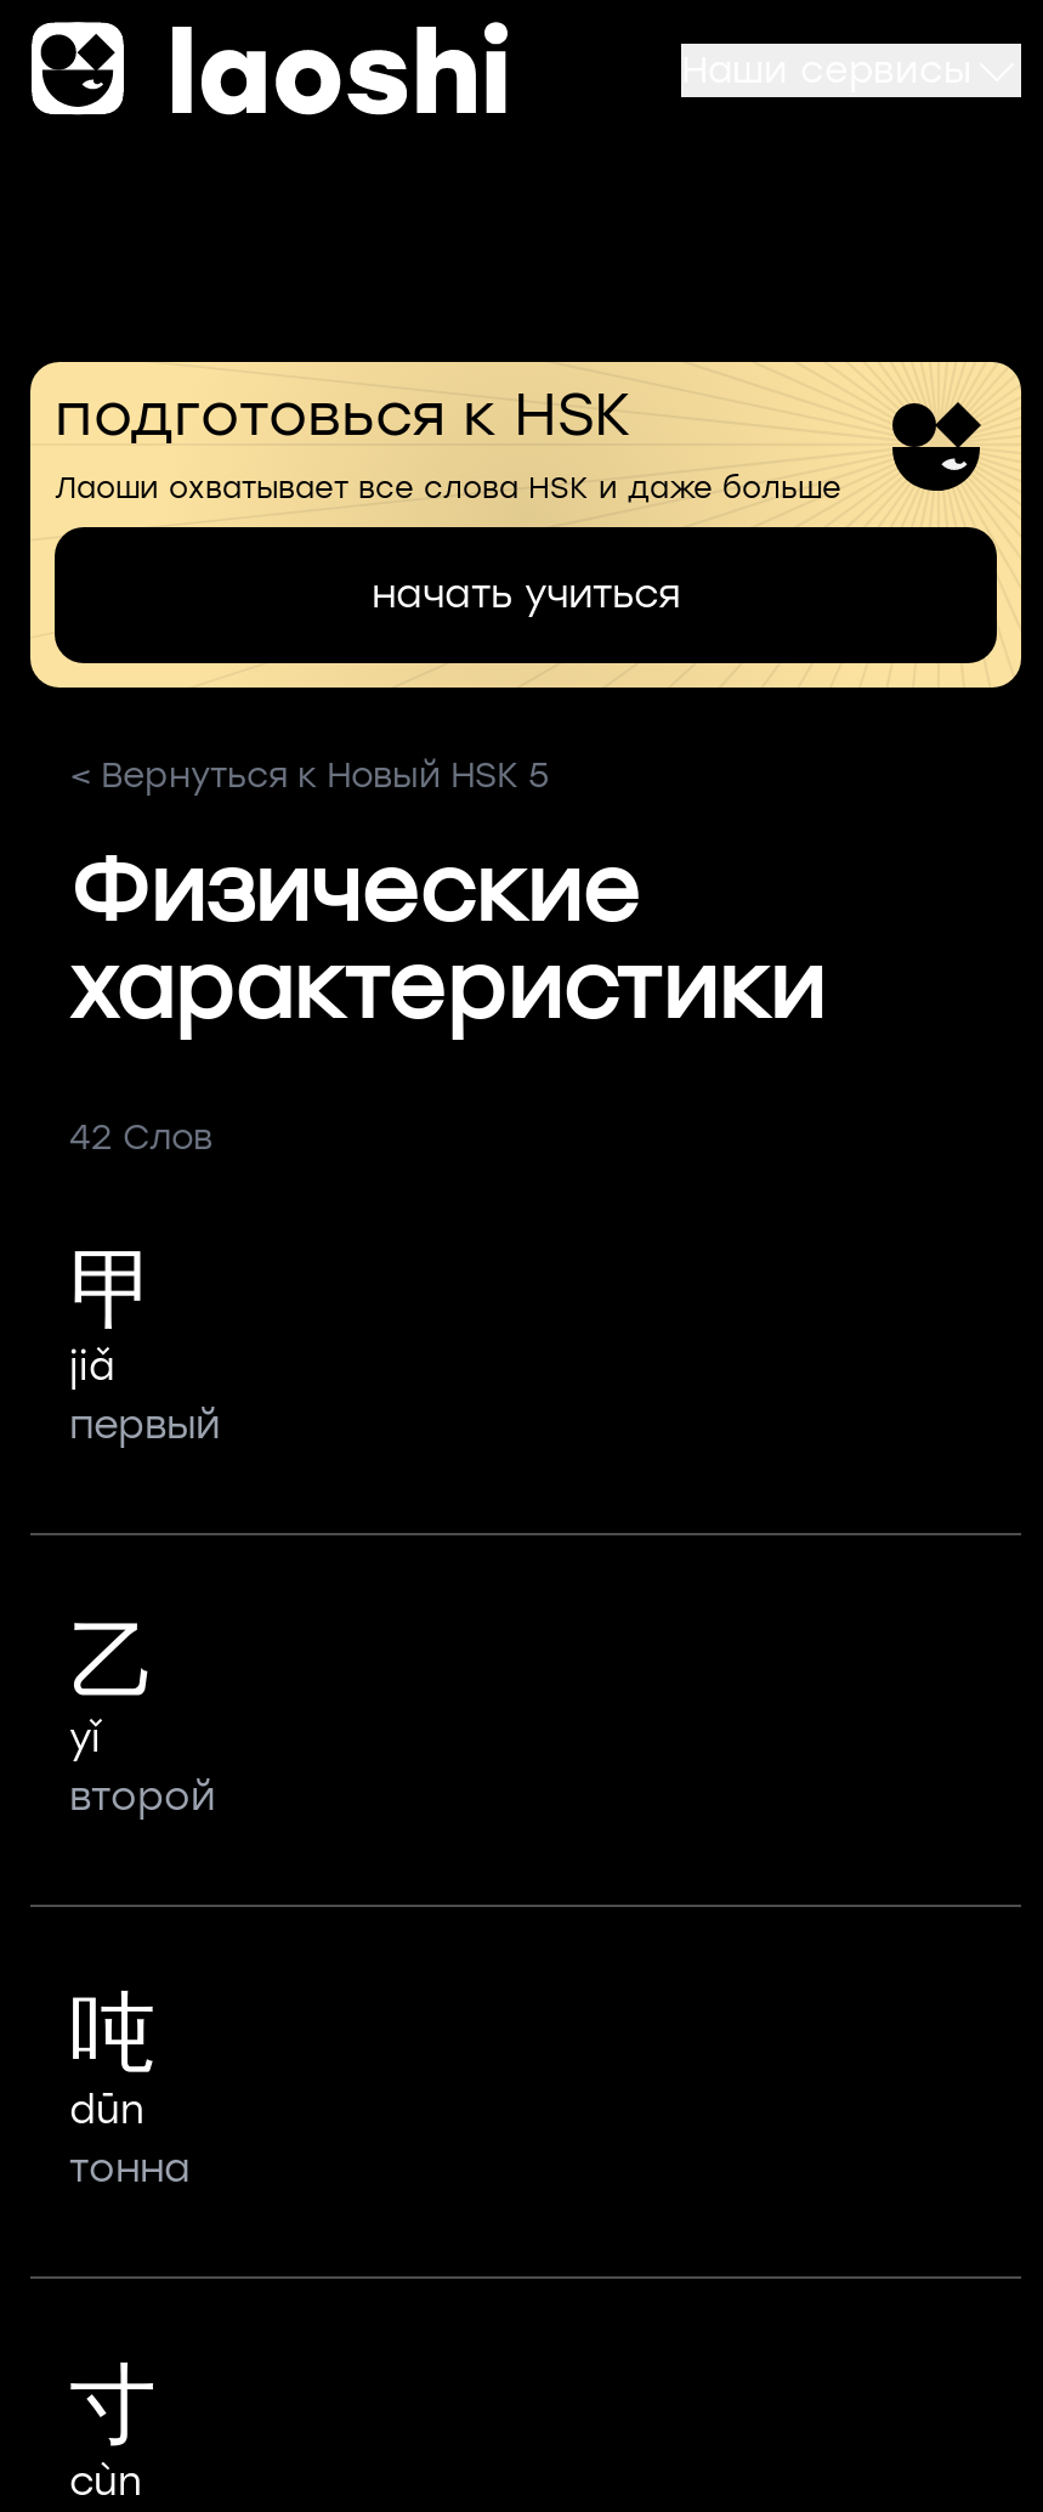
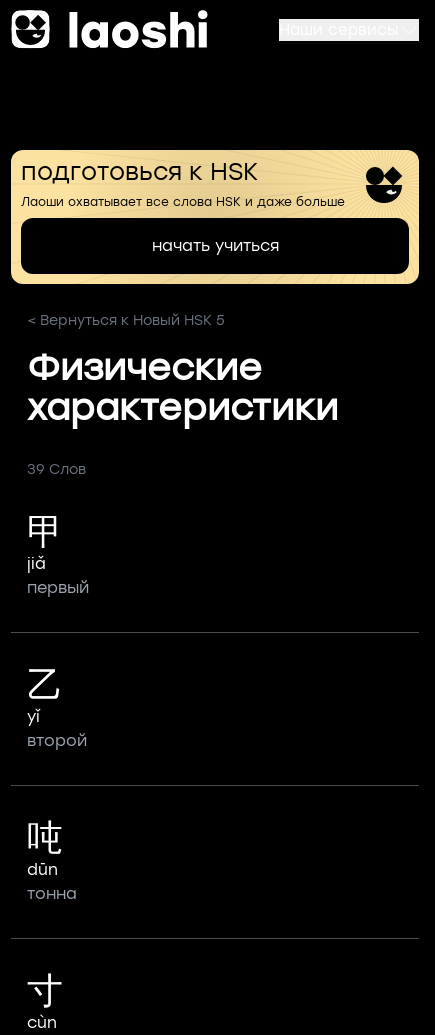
[69,1118,212,1159] 42 Слов -> [27,461,86,478] 39 Слов

